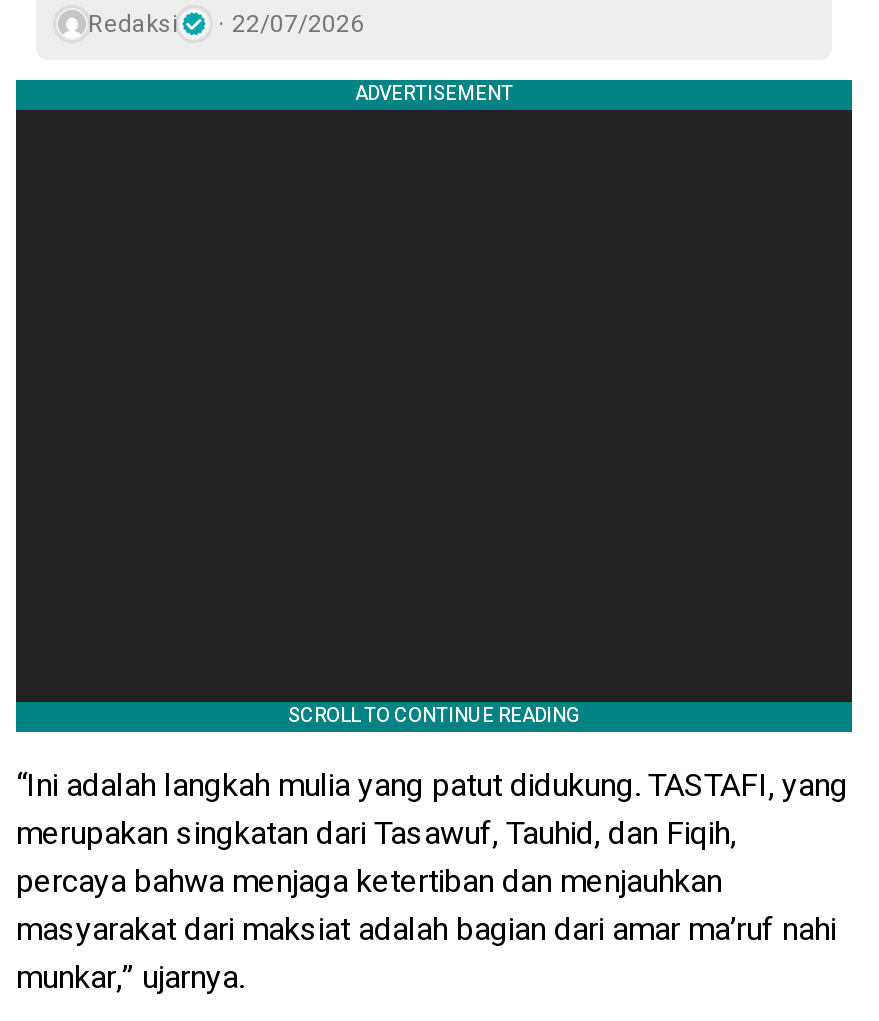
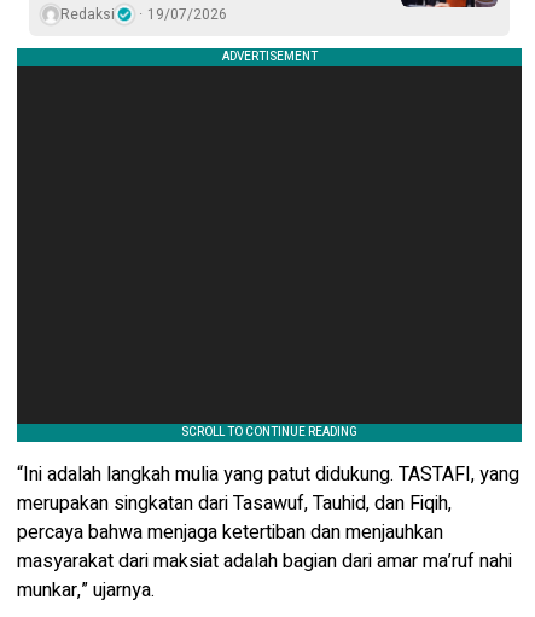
[88,6,364,42] Redaksi 22/07/2026 -> [60,4,227,25] Redaksi 19/07/2026

